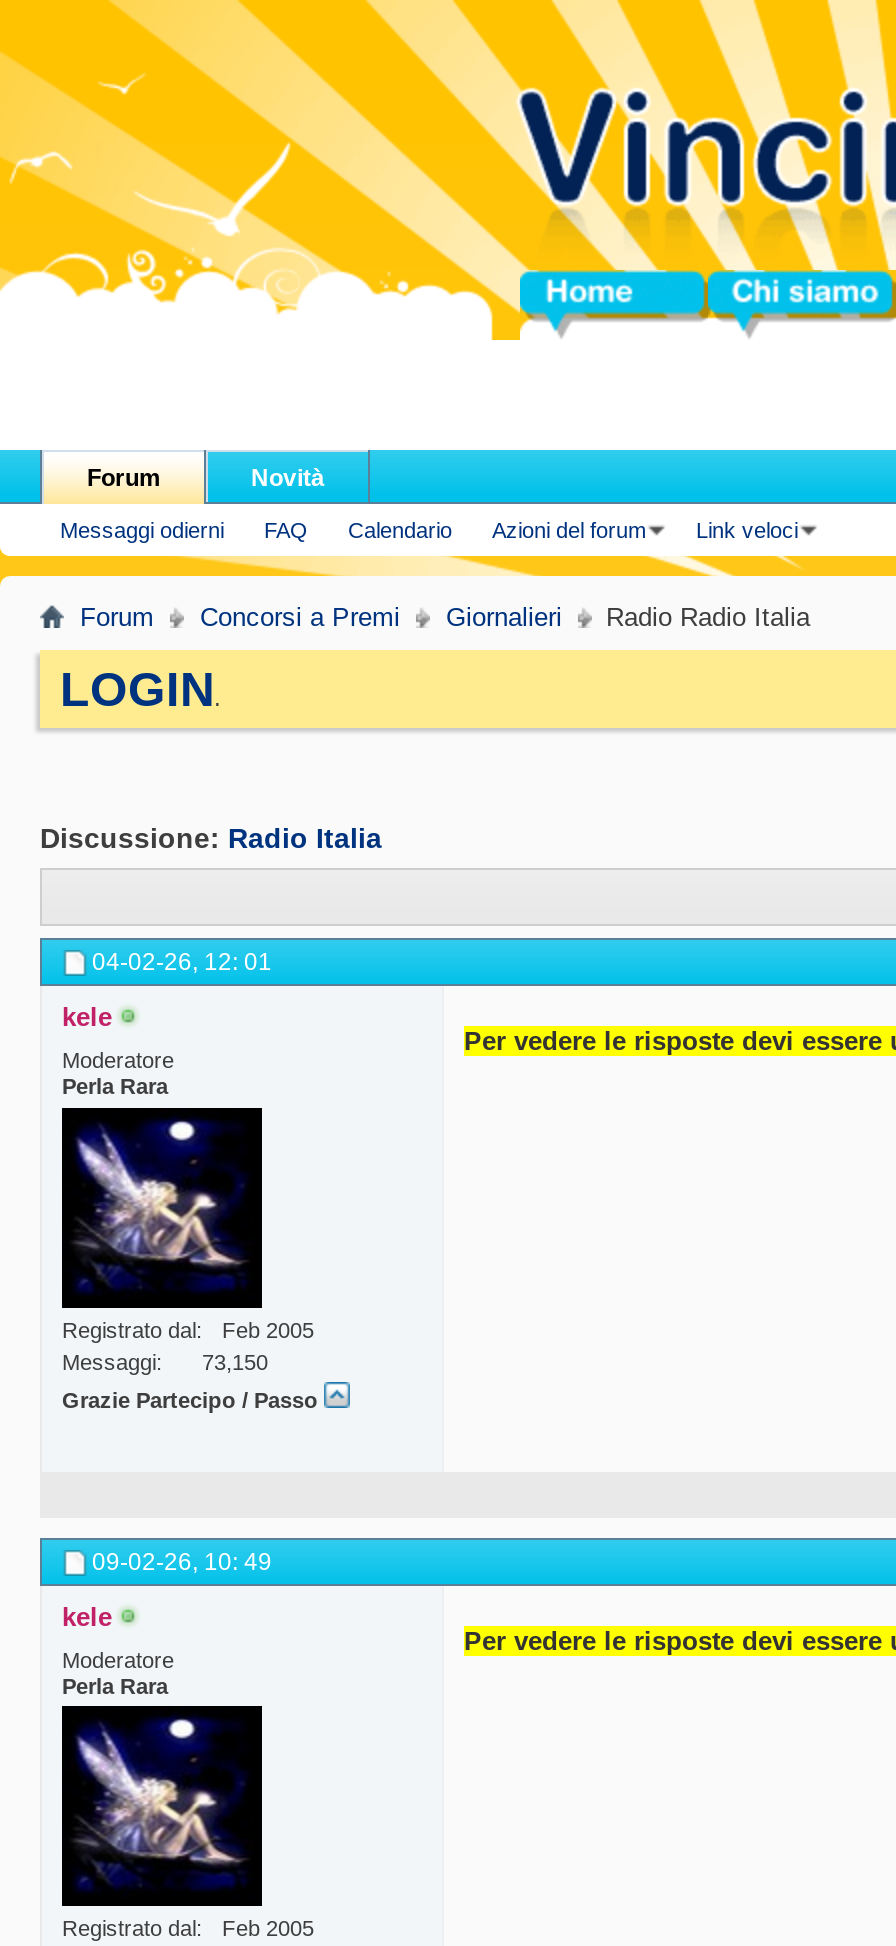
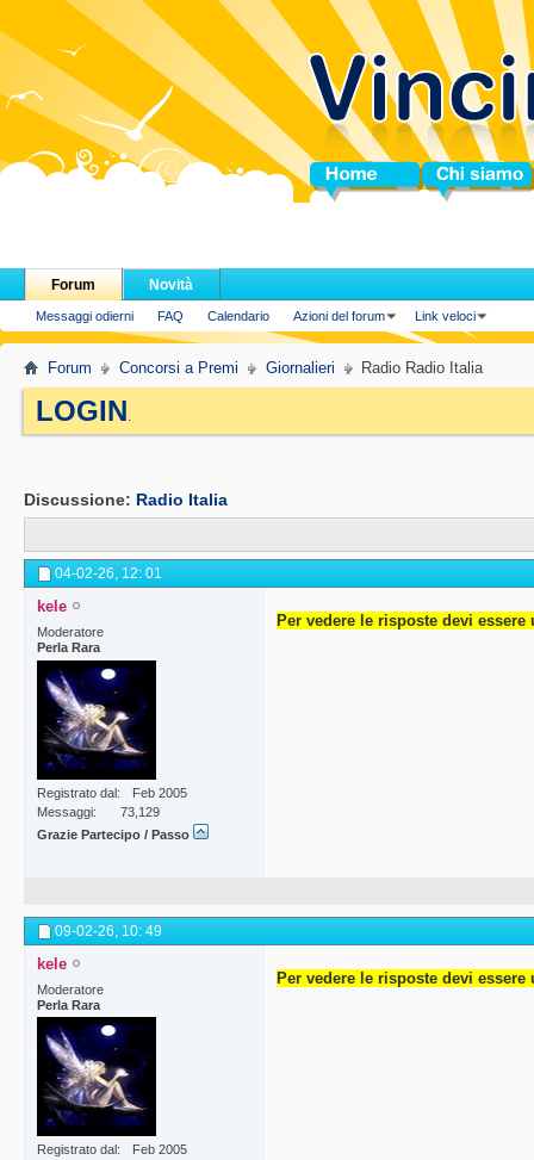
[62,1349,268,1373] Messaggi 73,150 -> [37,804,160,819] Messaggi 73,129

